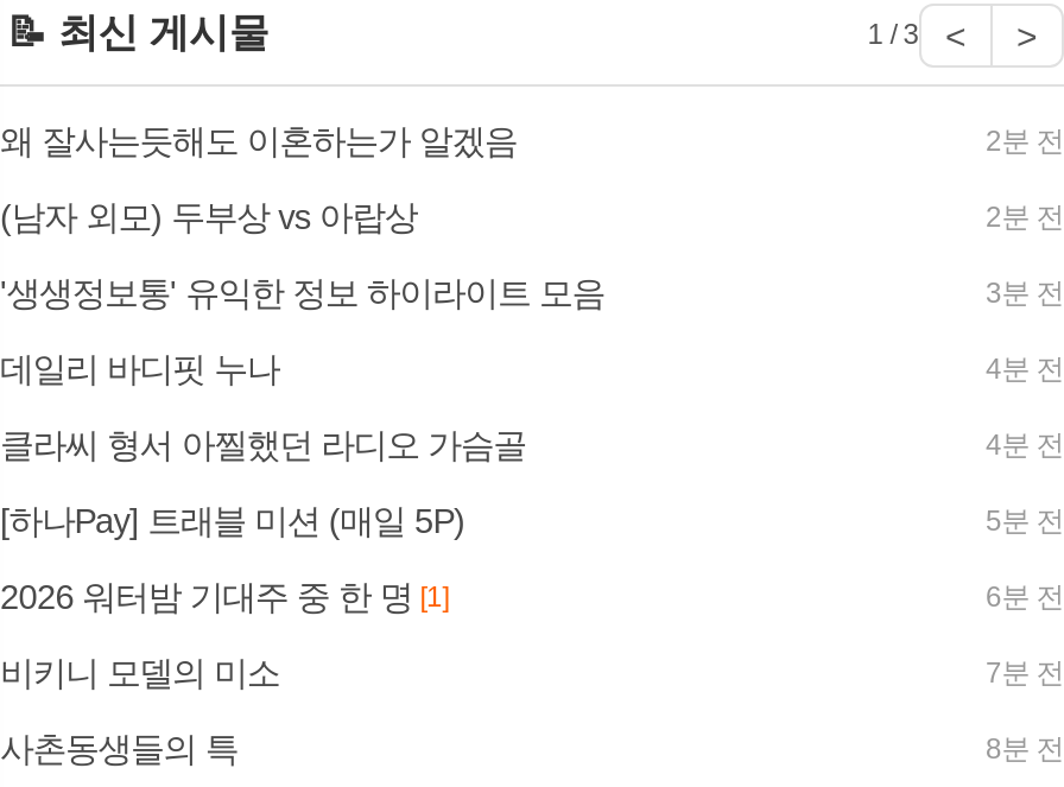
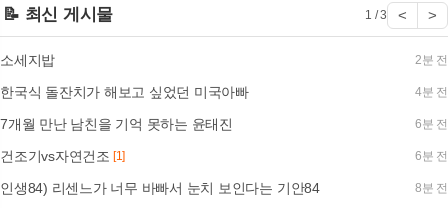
[0,122,517,160] 왜 잘사는듯해도 이혼하는가 알겠음 -> [0,52,55,68] 소세지밥
[0,198,1064,388] (남자 외모) 두부상 vs 아랍상 | 2분 전 | '생생정보통' 유익한 정보 하이라이트 모음 | 3분 전 | 데일리 바디핏 누나 -> [0,84,249,100] 한국식 돌잔치가 해보고 싶었던 미국아빠
[0,426,1064,616] 클라씨 형서 아찔했던 라디오 가슴골 | 4분 전 | [하나Pay] 트래블 미션 (매일 5P) | 5분 전 | 2026 워터밤 기대주 중 한 명 [1] -> [0,116,233,132] 7개월 만난 남친을 기억 못하는 윤태진
[0,654,1064,692] 비키니 모델의 미소 | 7분 전 -> [0,148,448,164] 건조기vs자연건조 [1] | 6분 전
[0,730,238,768] 사촌동생들의 특 -> [0,180,320,196] 인생84) 리센느가 너무 바빠서 눈치 보인다는 기안84

